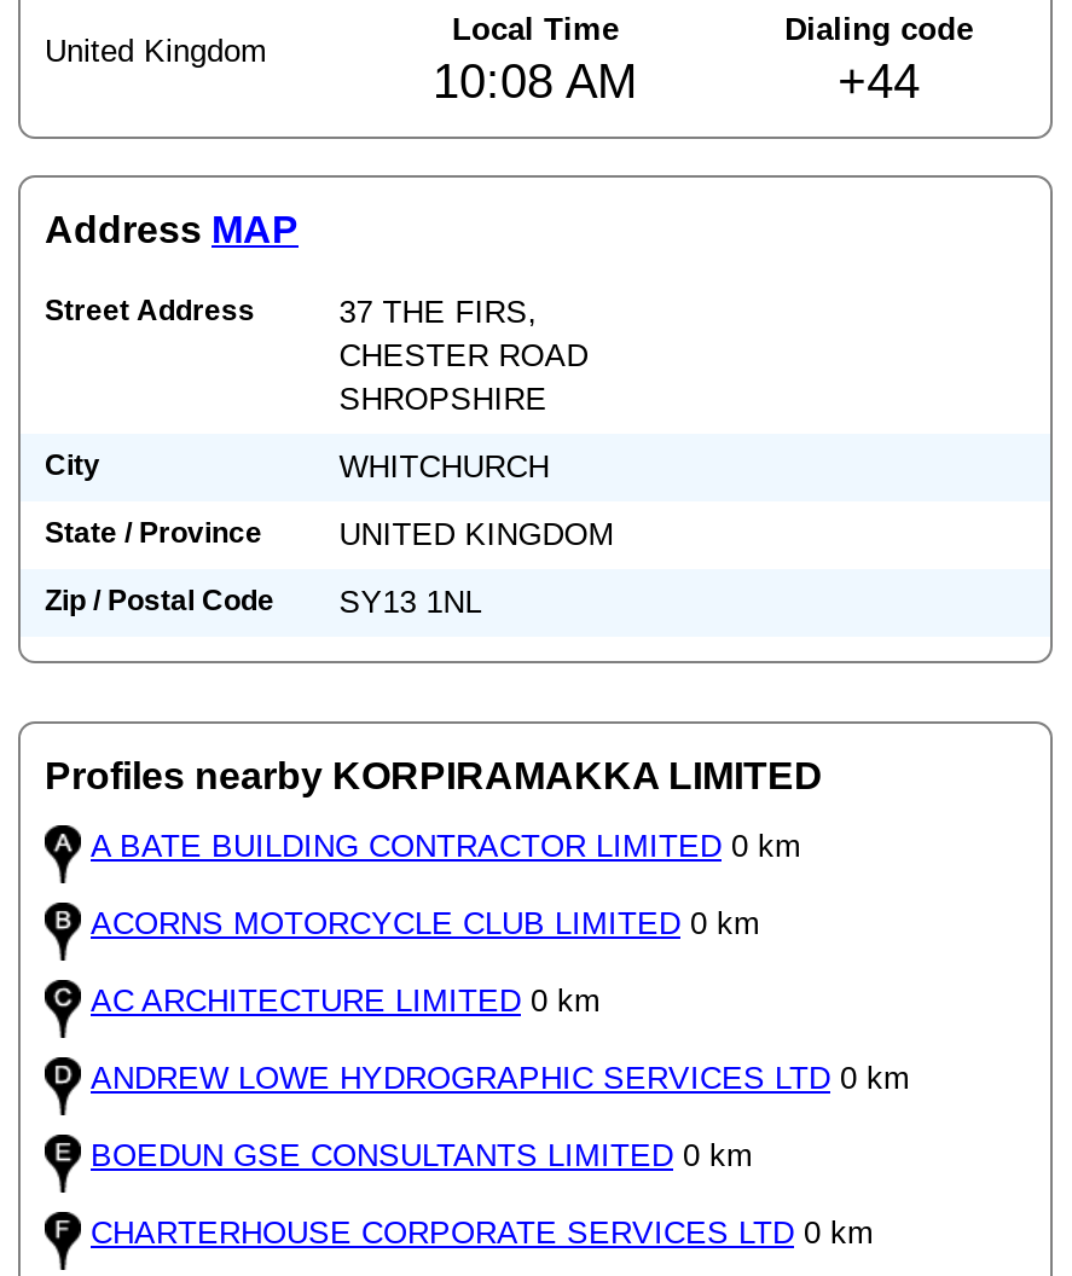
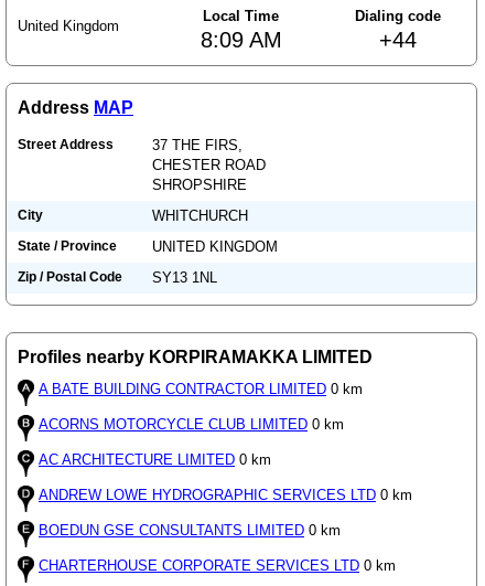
[433,54,638,108] 10:08 AM -> [201,28,282,52] 8:09 AM

